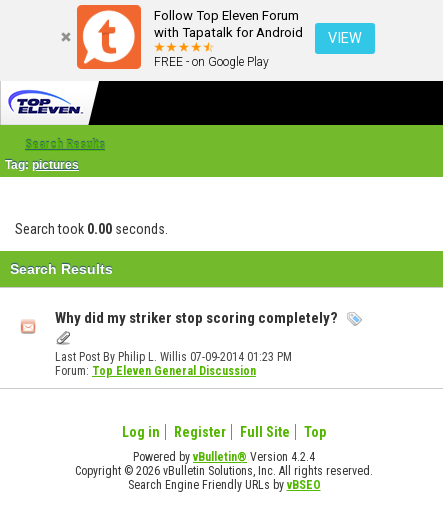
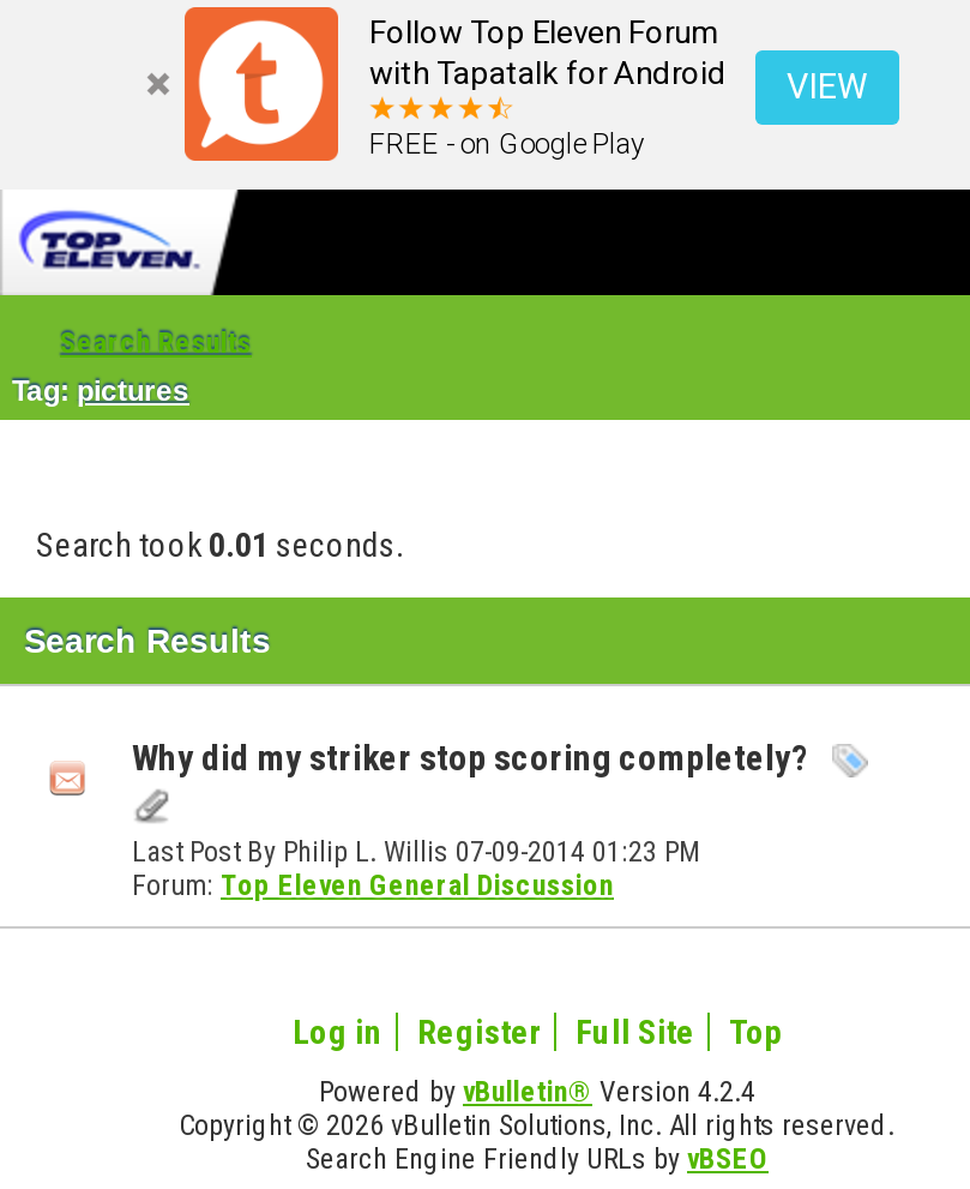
[15,221,168,237] Search took 0.00 seconds. -> [36,526,403,565] Search took 0.01 seconds.

